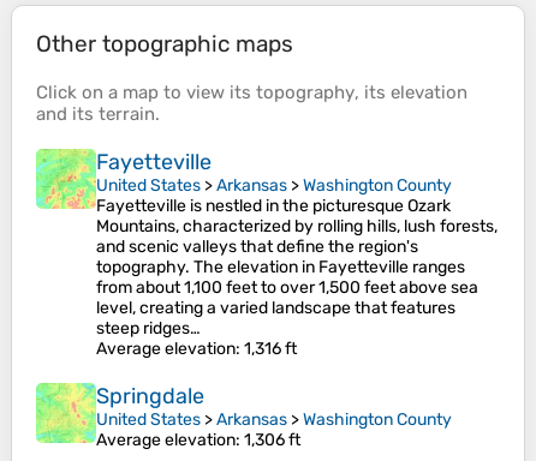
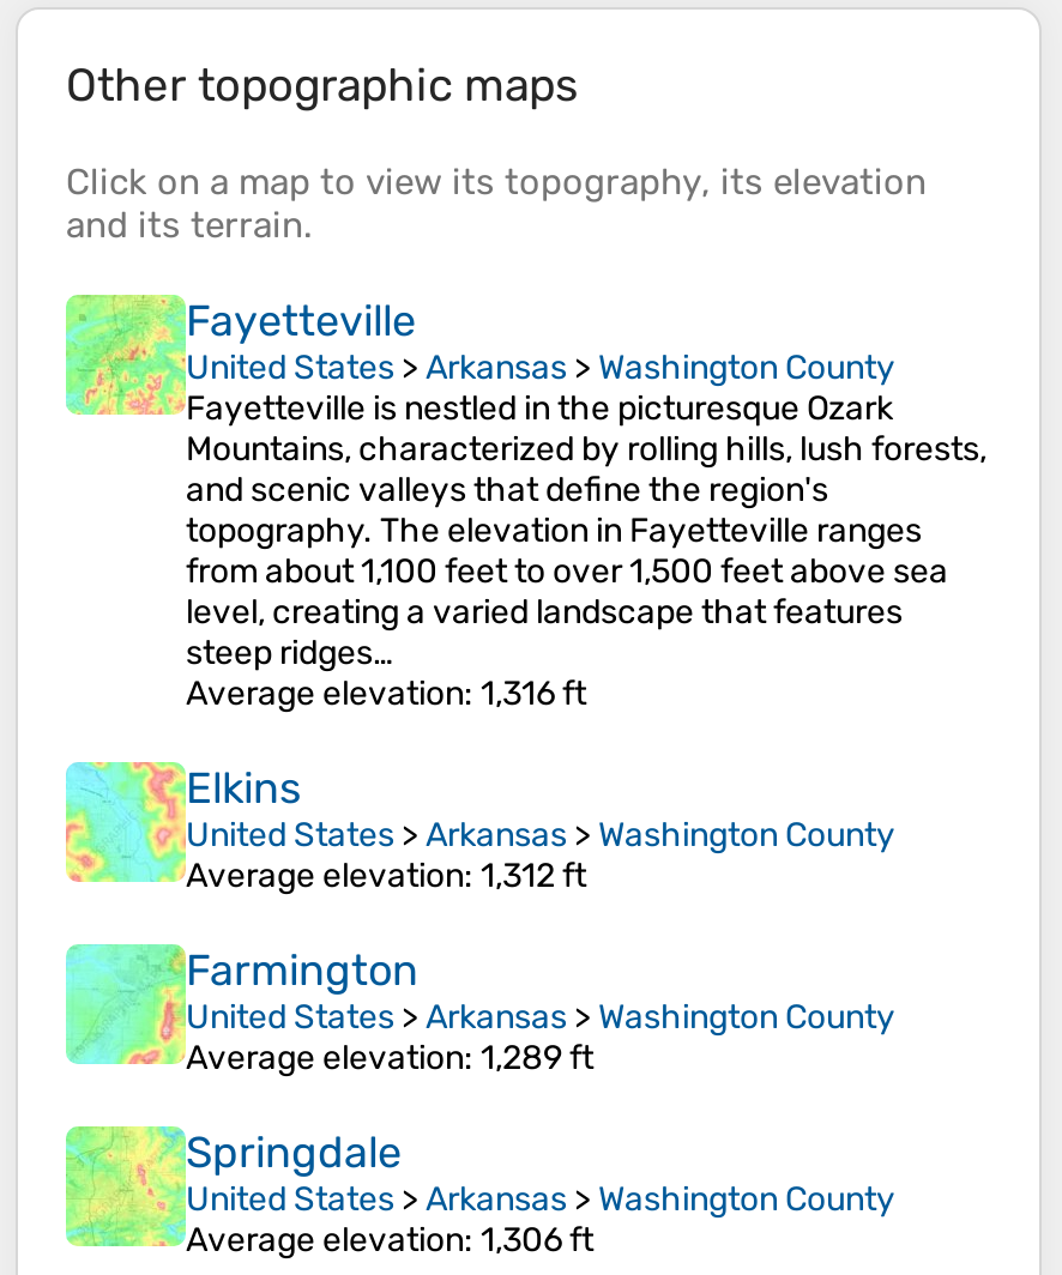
none -> [64,760,895,1079] [image] | Elkins | United States > Arkansas > Washington County | Average elevation: 1,312 ft | Farmington | United States > Arkansas > Washington County | Average elevation: 1,289 ft
none -> [64,942,152,1066] [image]

